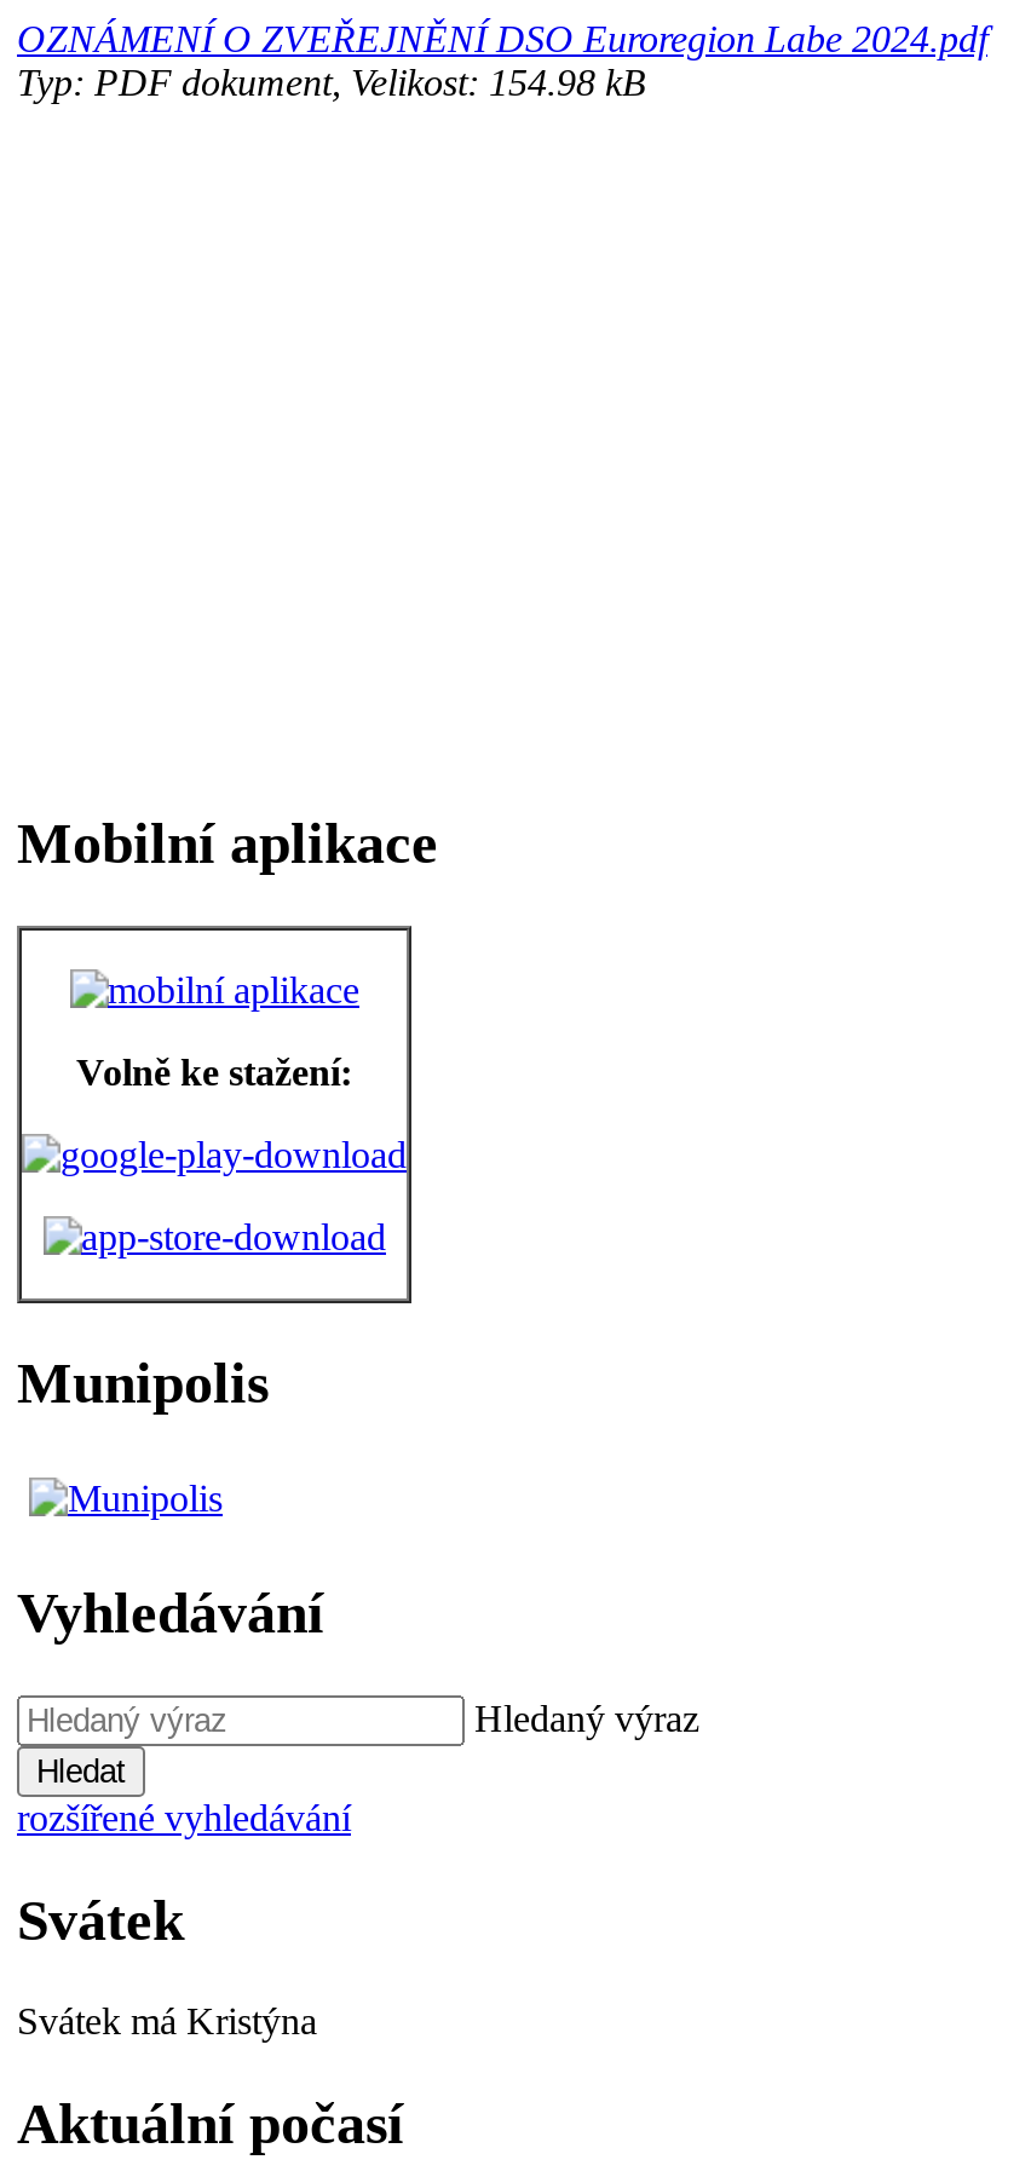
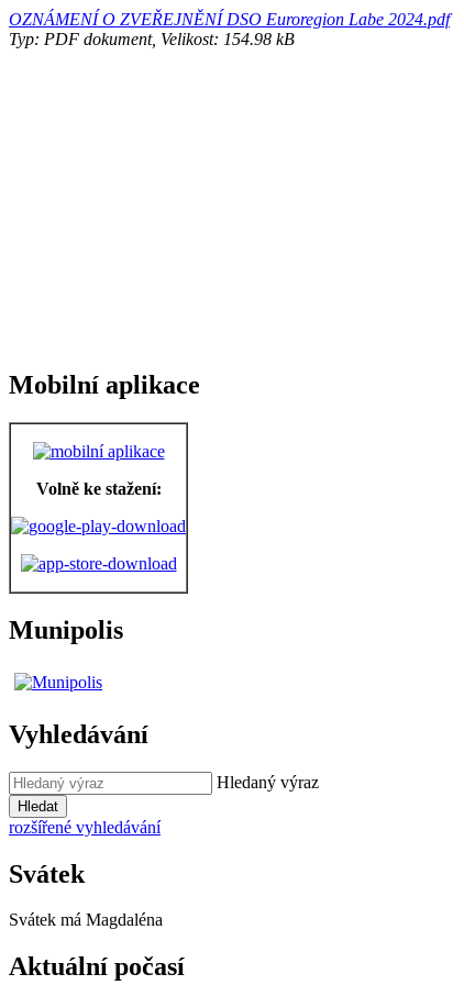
[17,2001,317,2042] Svátek má Kristýna -> [9,911,163,929] Svátek má Magdaléna

